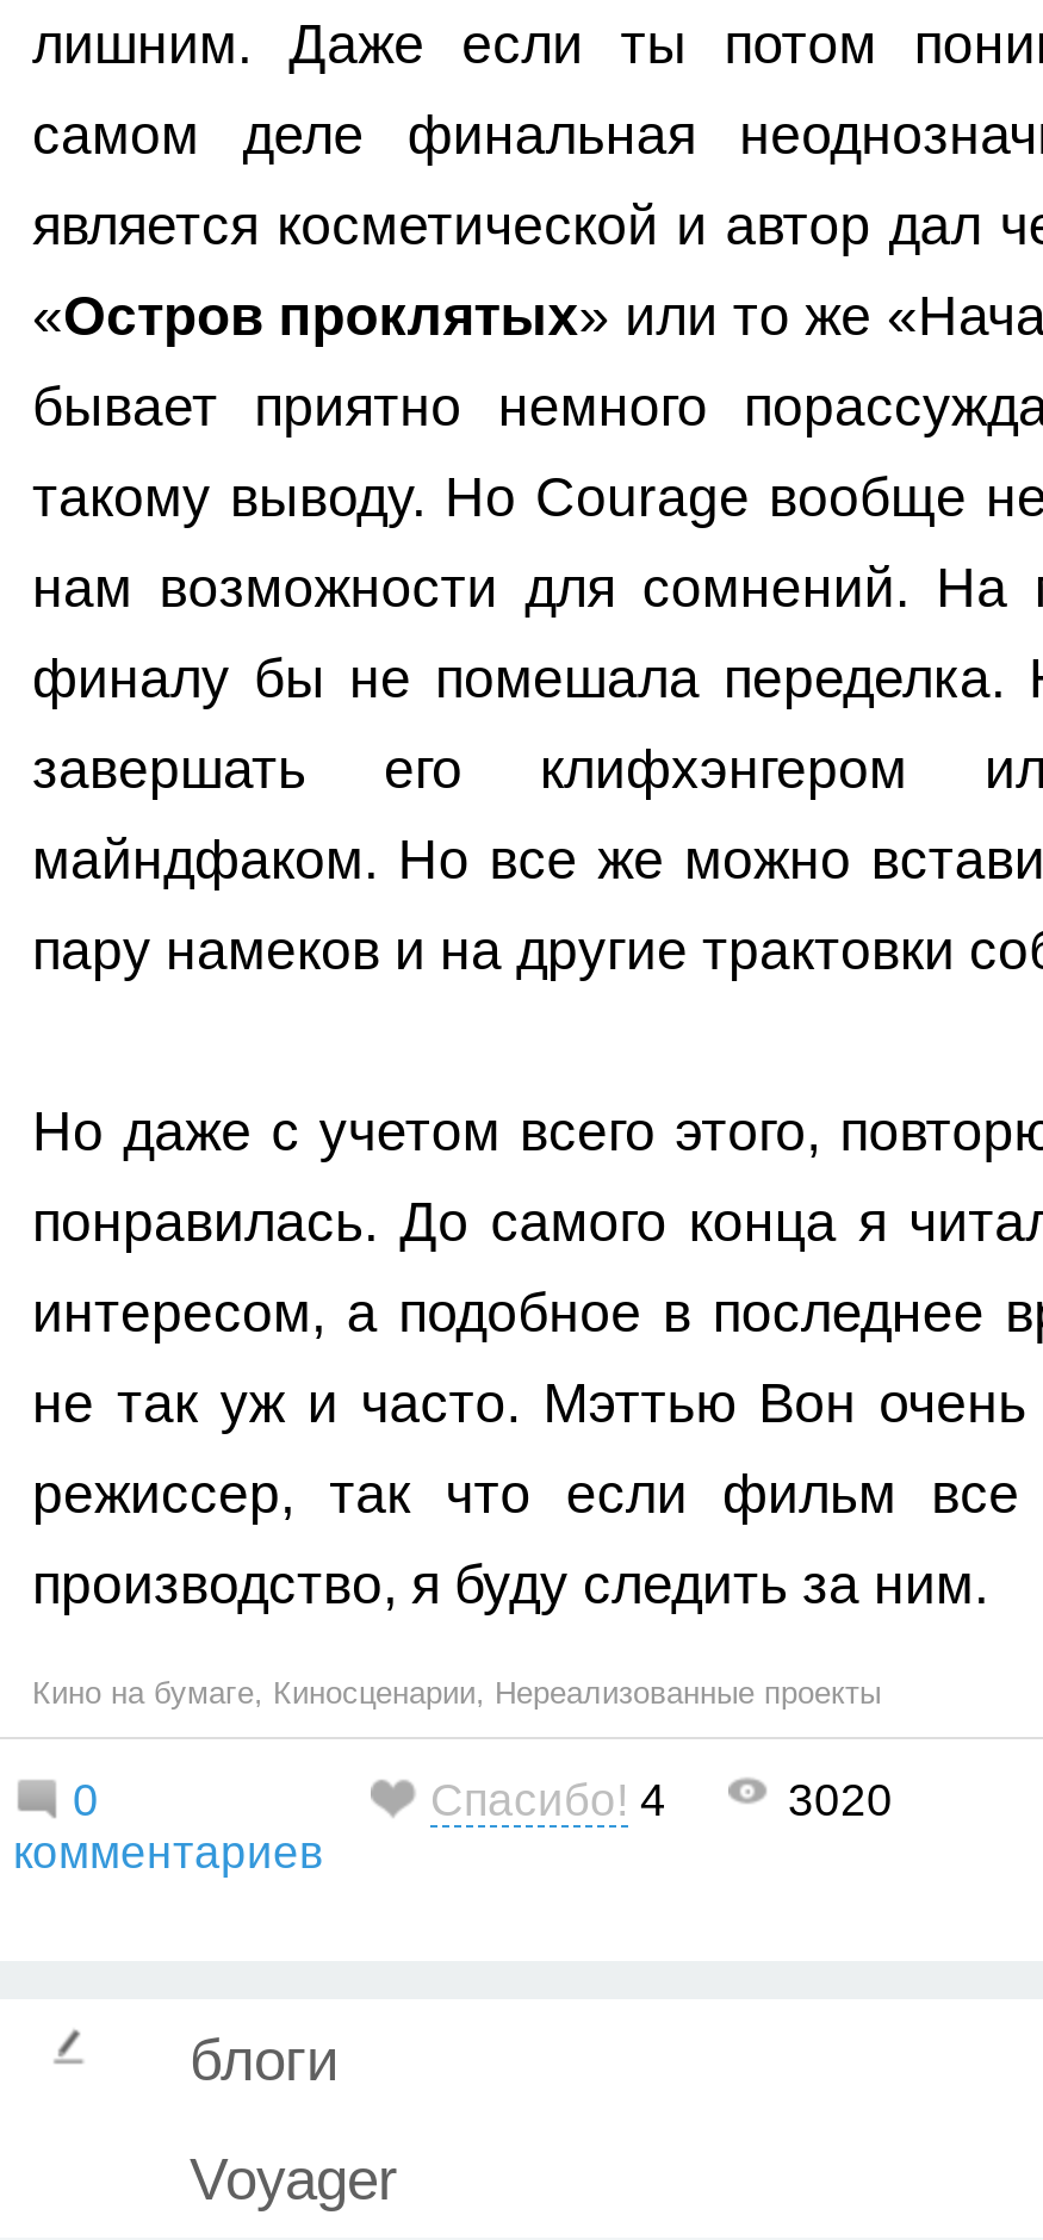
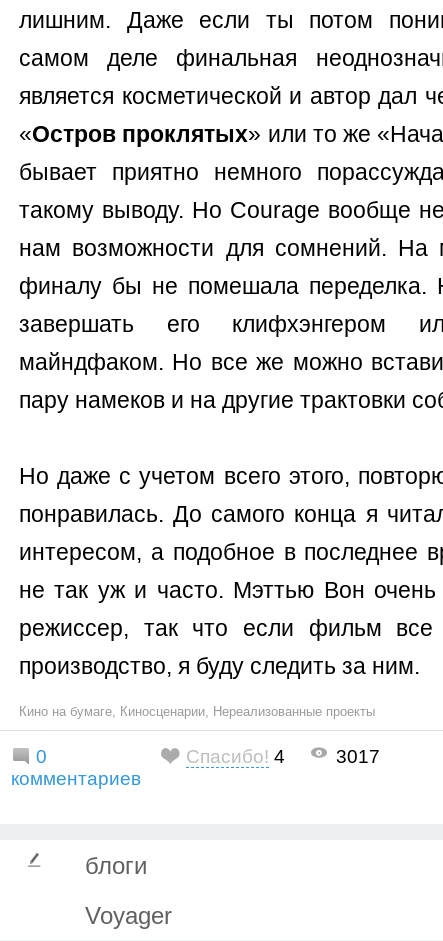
[788,1775,893,1825] 3020 -> [336,746,380,767] 3017

